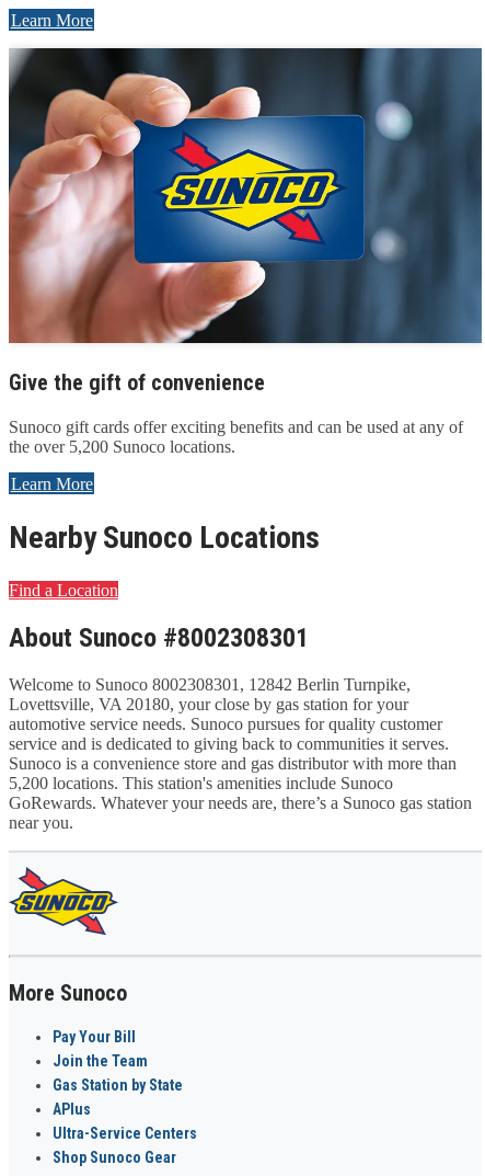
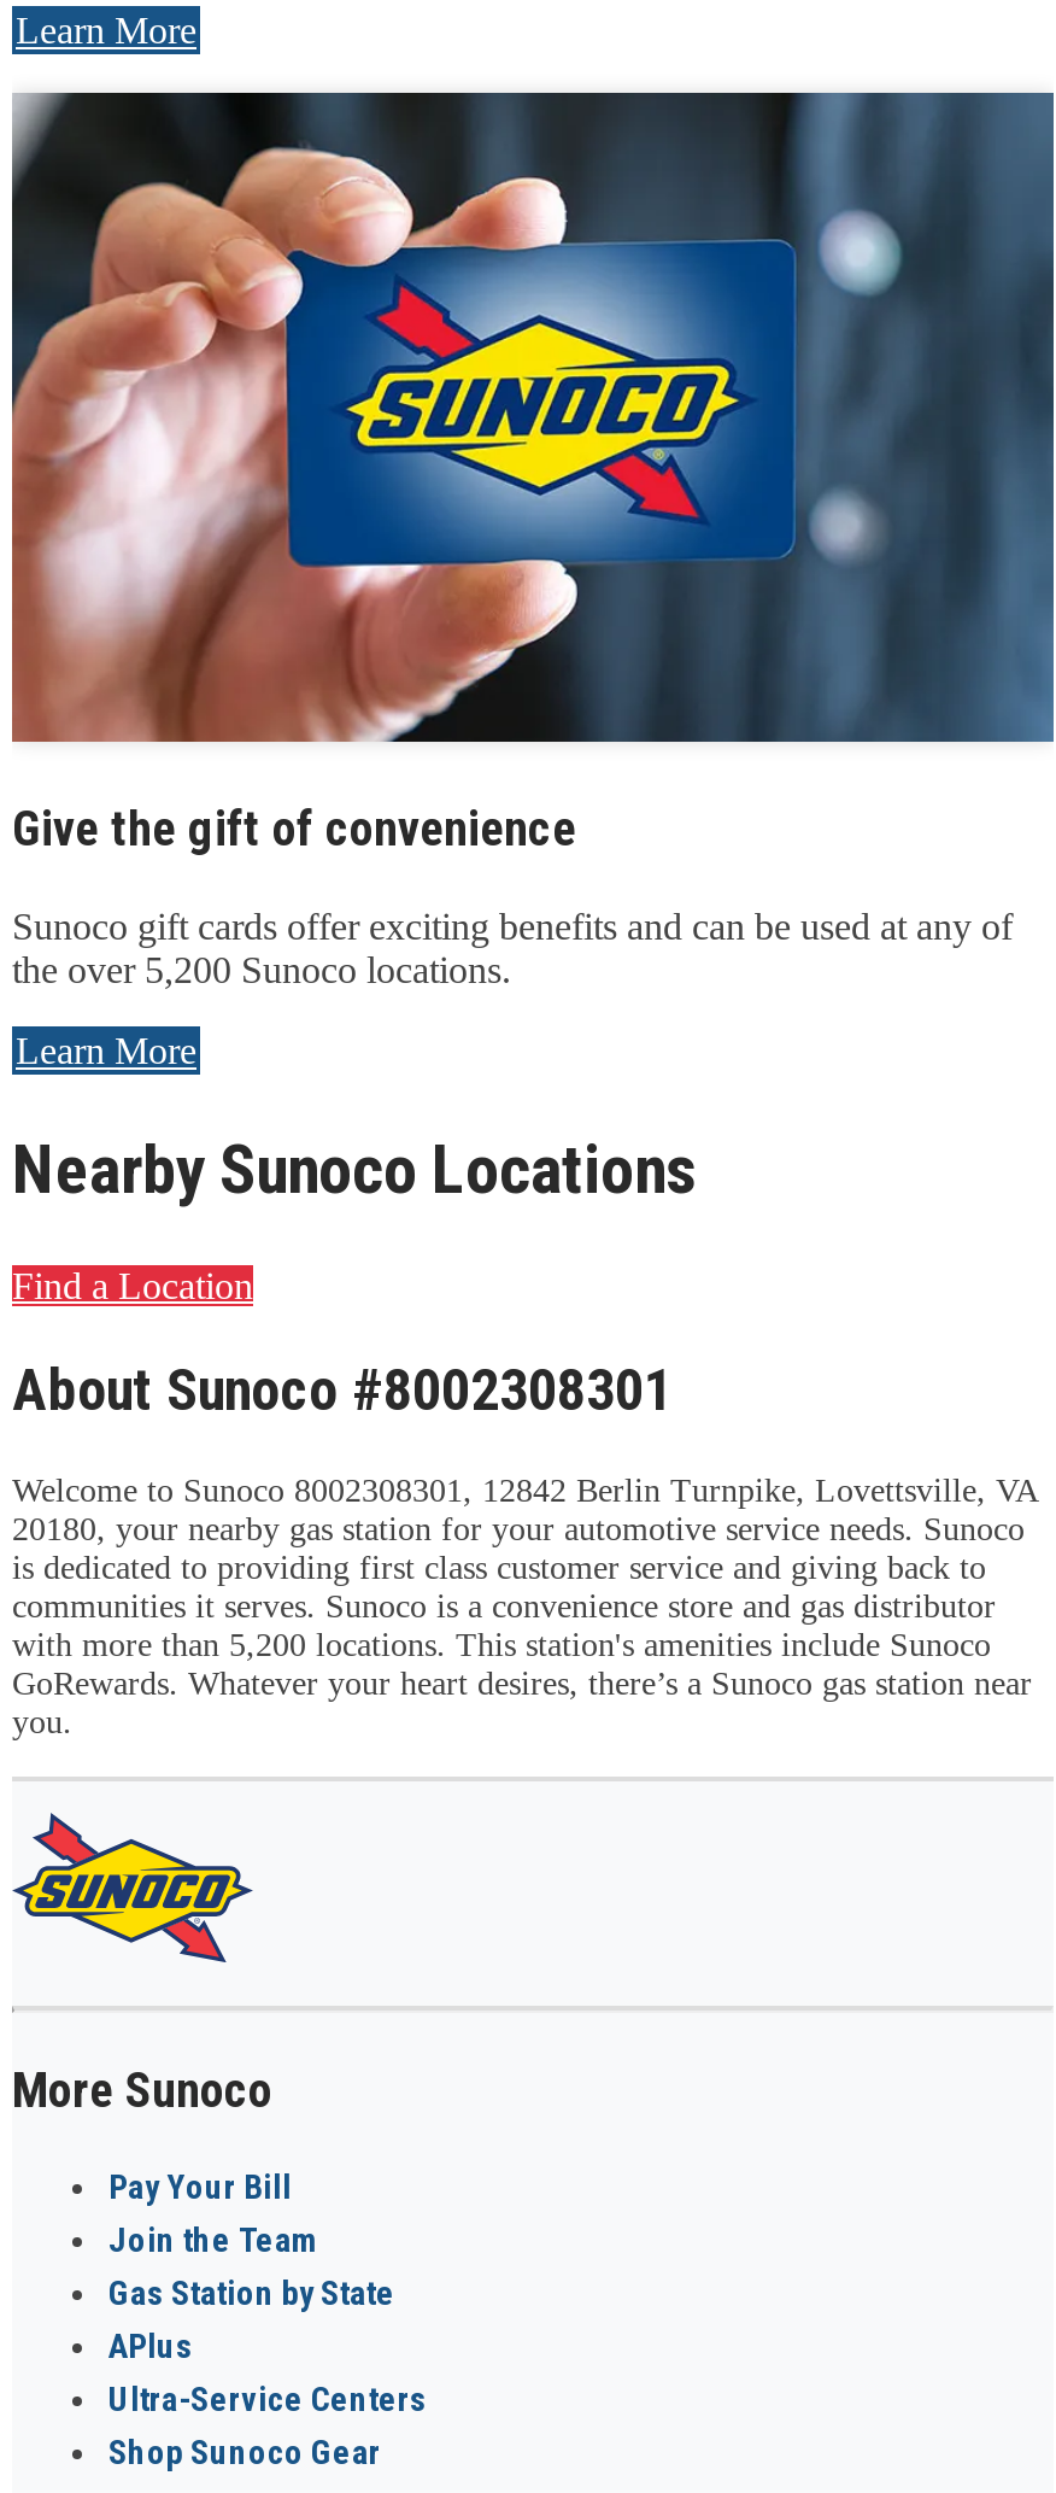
[9,675,472,832] Welcome to Sunoco 8002308301, 12842 Berlin Turnpike, | Lovettsville, VA 20180, your close by gas station for your | automotive service needs. Sunoco pursues for quality customer | service and is dedicated to giving back to communities it serves. | Sunoco is a convenience store and gas distributor with more than | 5,200 locations. This station's amenities include Sunoco | GoRewards. Whatever your needs are, there’s a Sunoco gas station | near you. -> [12,1473,1037,1740] Welcome to Sunoco 8002308301, 12842 Berlin Turnpike, Lovettsville, VA | 20180, your nearby gas station for your automotive service needs. Sunoco | is dedicated to providing first class customer service and giving back to | communities it serves. Sunoco is a convenience store and gas distributor | with more than 5,200 locations. This station's amenities include Sunoco | GoRewards. Whatever your heart desires, there’s a Sunoco gas station near | you.

